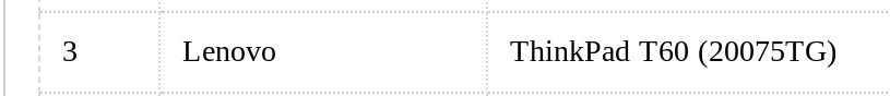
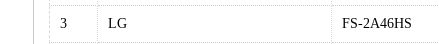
[182,35,838,68] Lenovo | ThinkPad T60 (20075TG) -> [108,16,412,31] LG | FS-2A46HS

